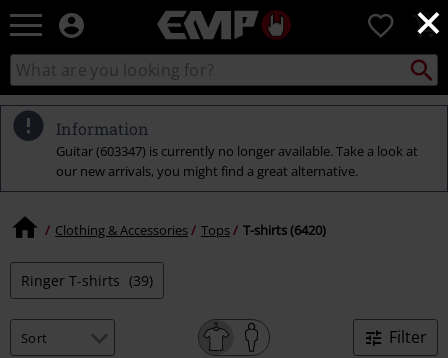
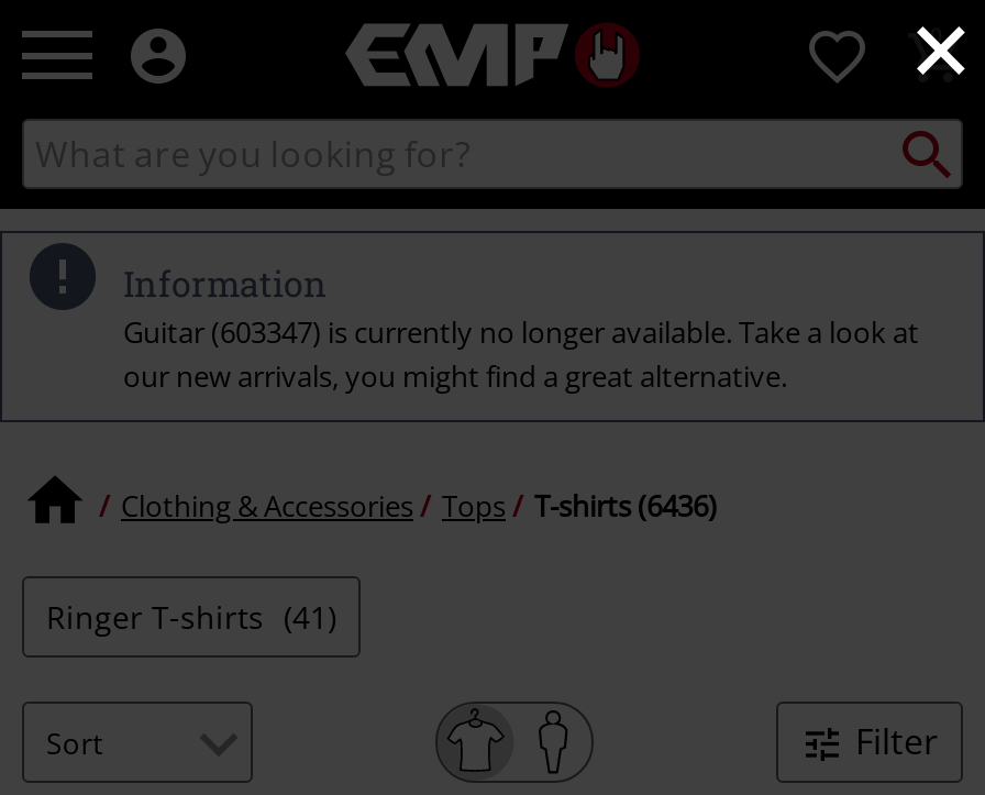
[55,220,326,238] Clothing & Accessories Tops T-shirts (6420) -> [121,485,717,525] Clothing & Accessories Tops T-shirts (6436)
[21,271,153,290] Ringer T-shirts (39) -> [46,596,336,638] Ringer T-shirts (41)

